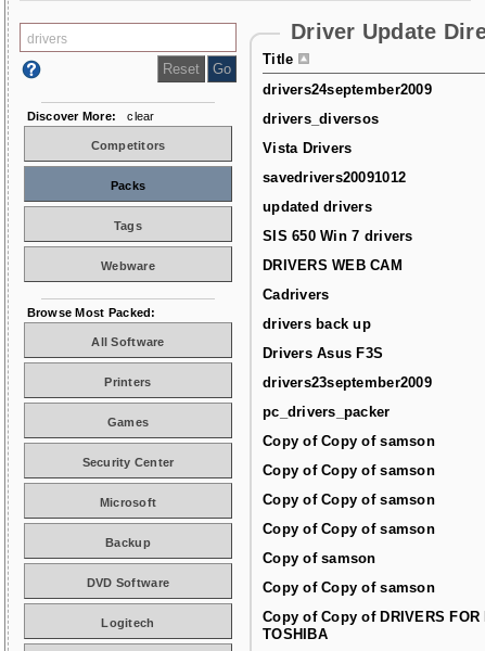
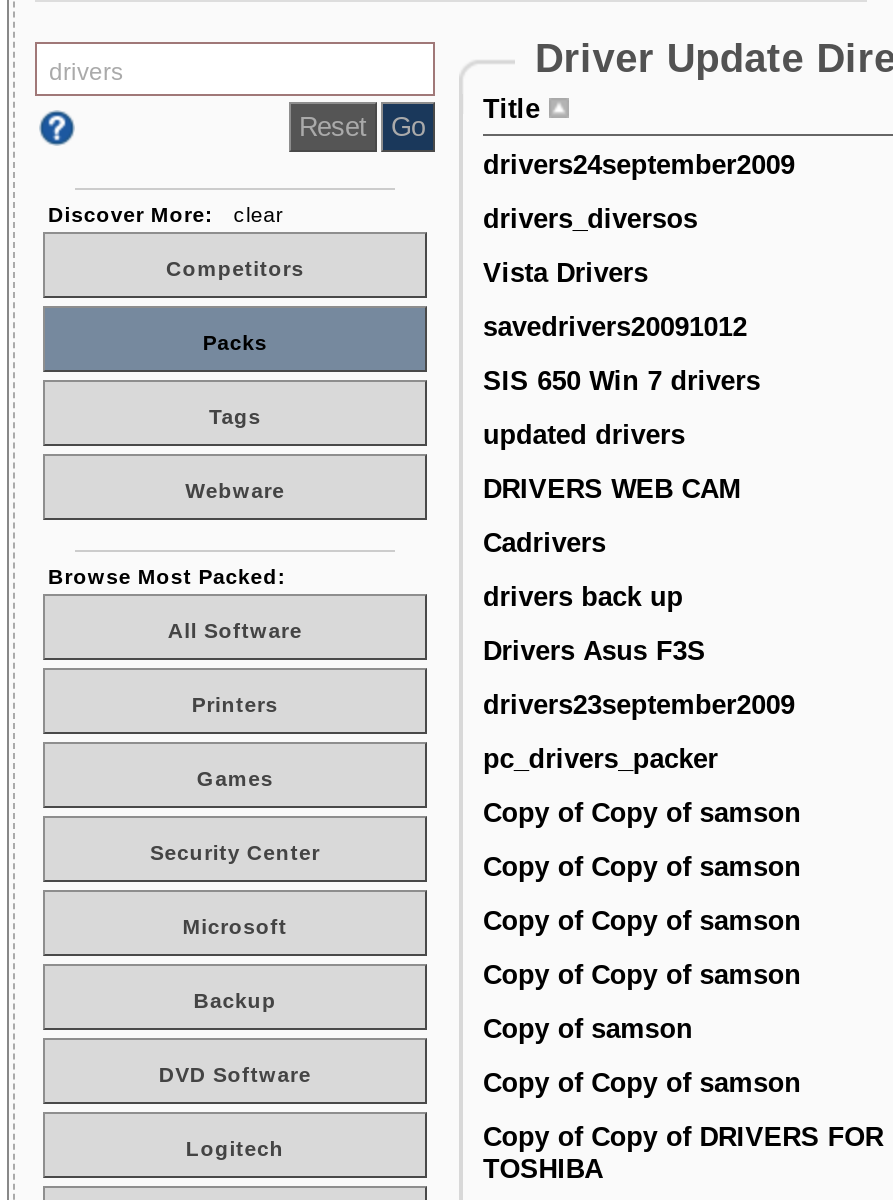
moved [263,199,372,215] -> [483,420,685,450]: updated drivers
moved [263,228,413,244] -> [483,366,760,396]: SIS 650 Win 7 drivers

